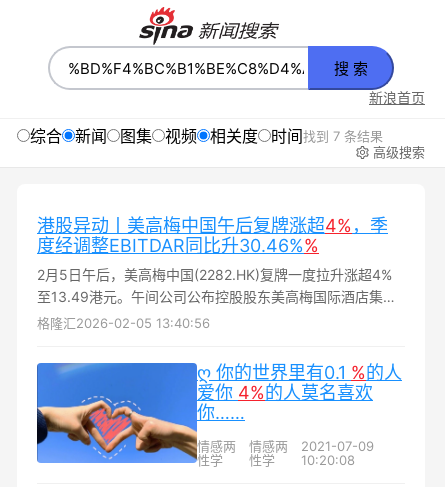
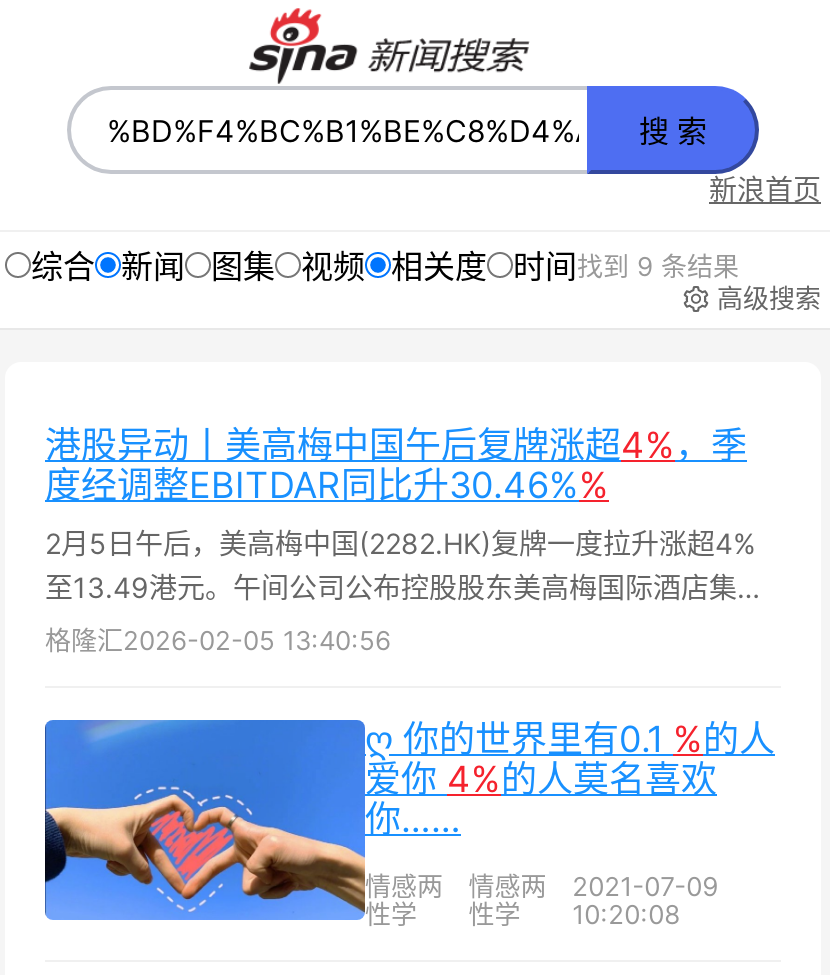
[271,126,383,146] 时间找到 7 条结果 -> [513,246,739,286] 时间找到 9 条结果

